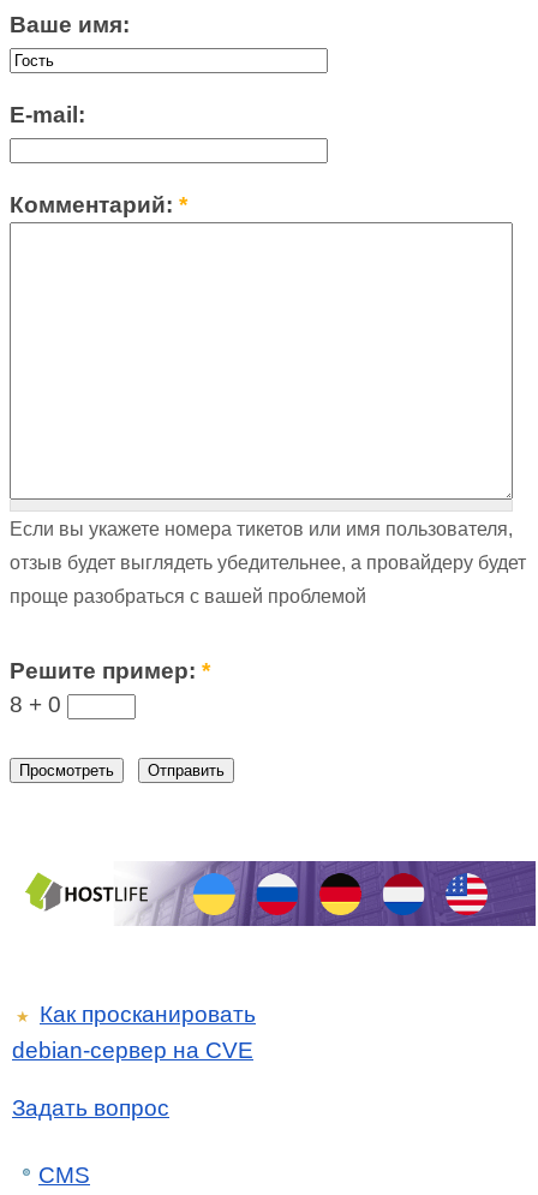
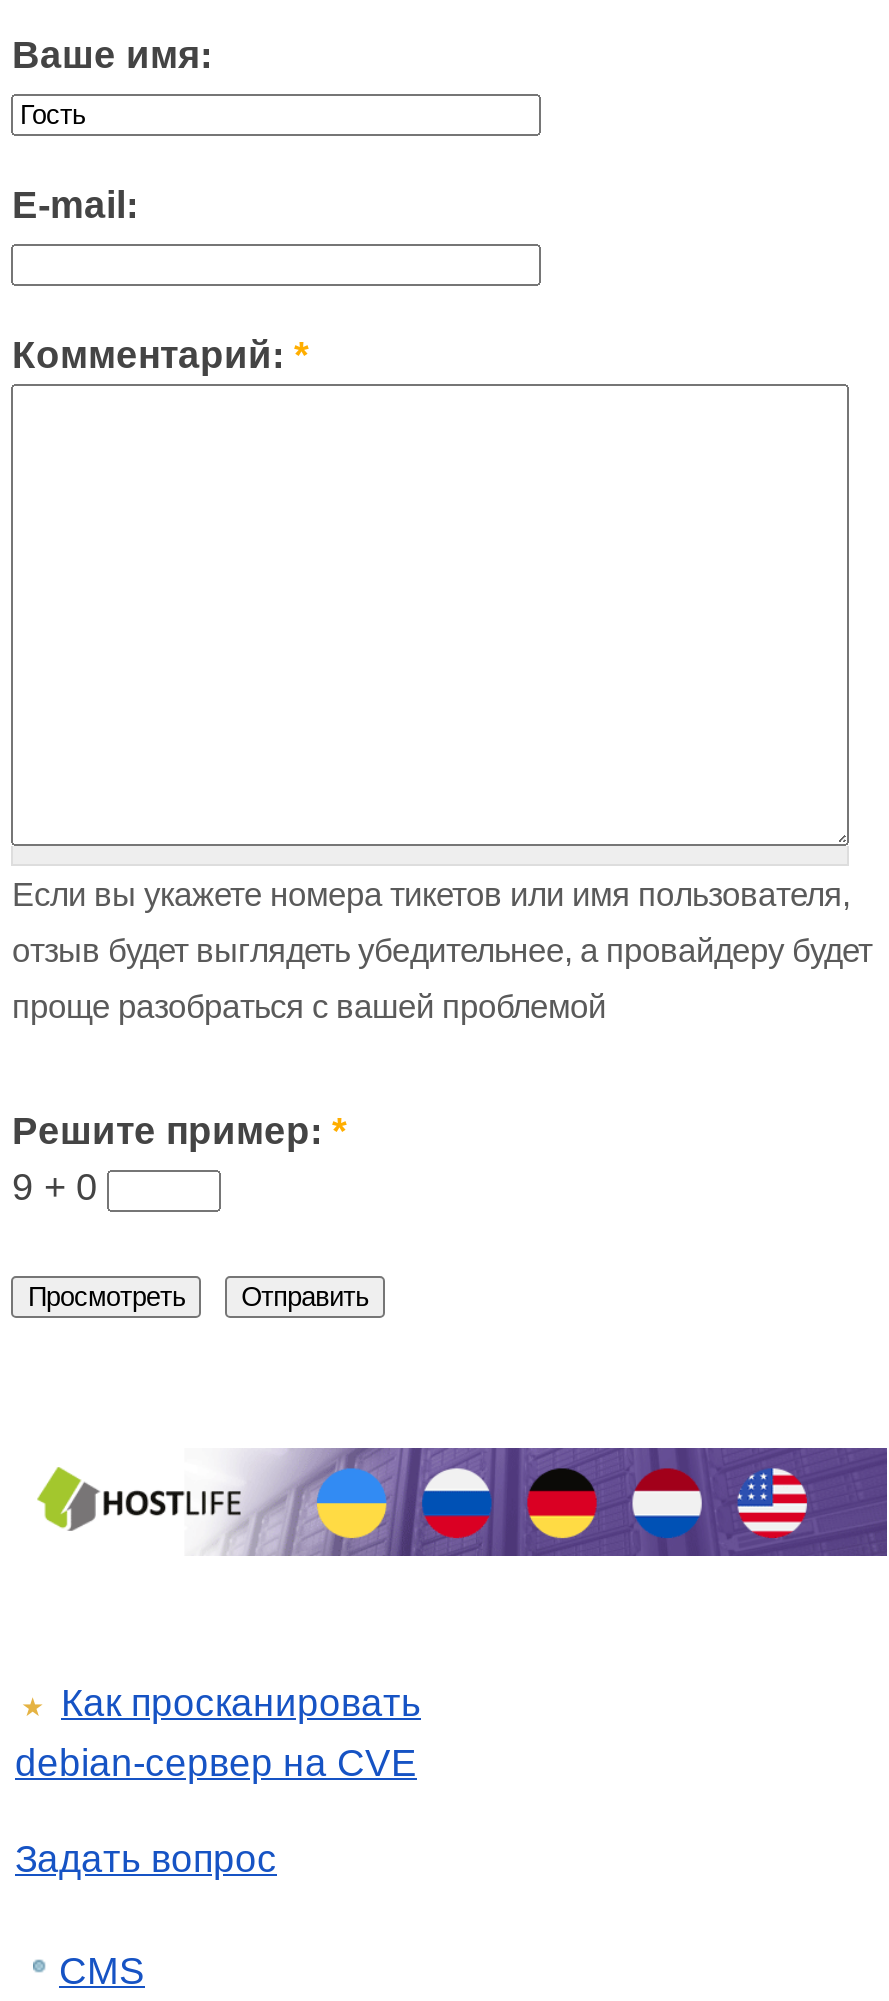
[10,691,62,717] 8 + 0 -> [12,1165,98,1207] 9 + 0

